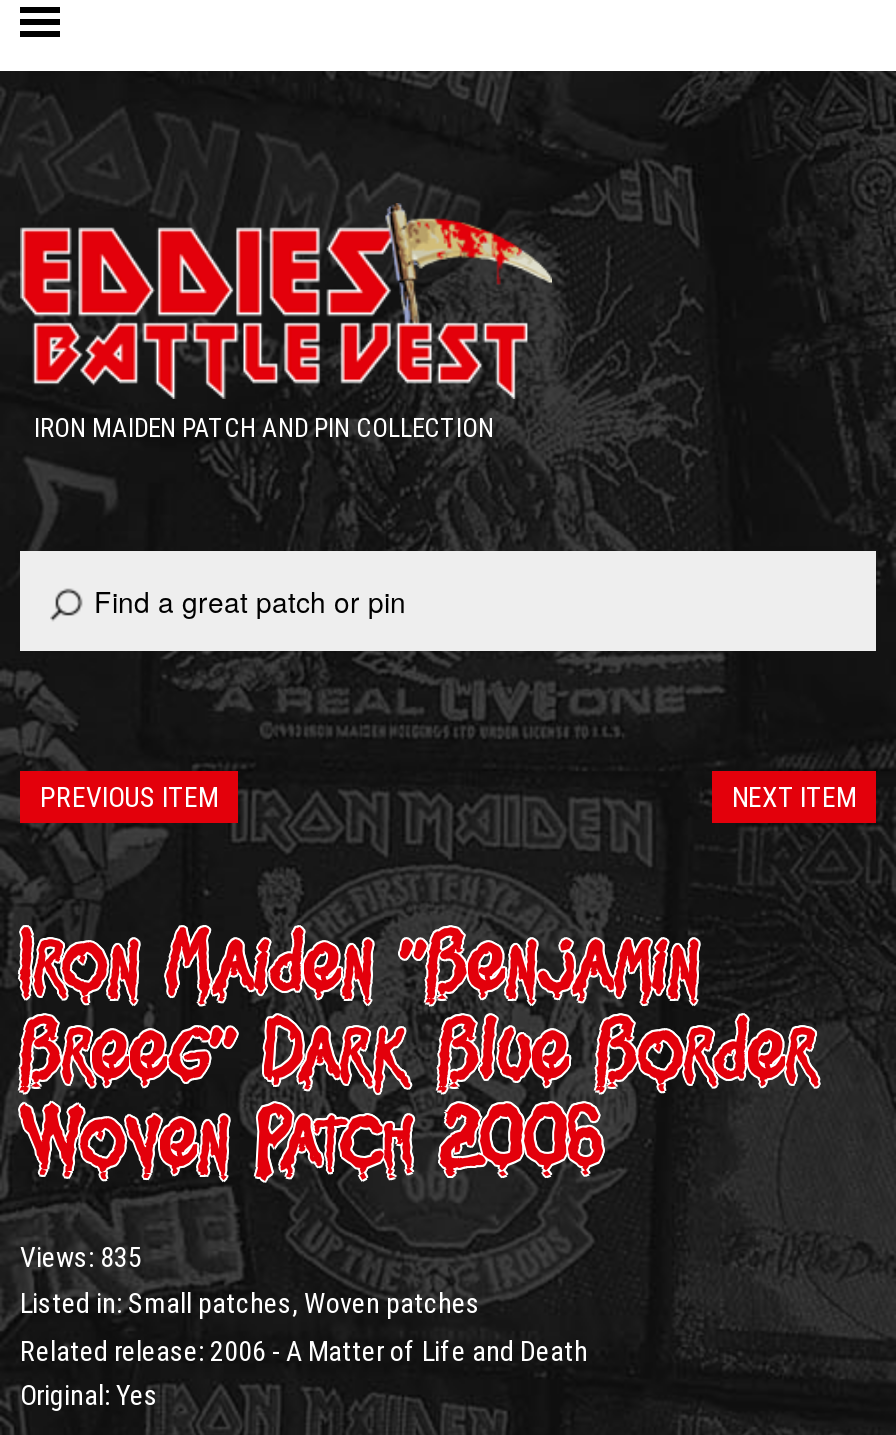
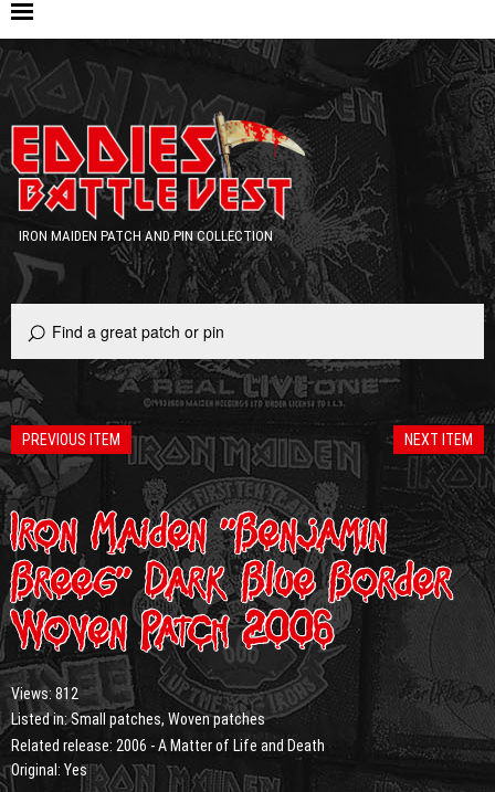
[20,1242,142,1274] Views: 835 -> [11,685,78,703] Views: 812

